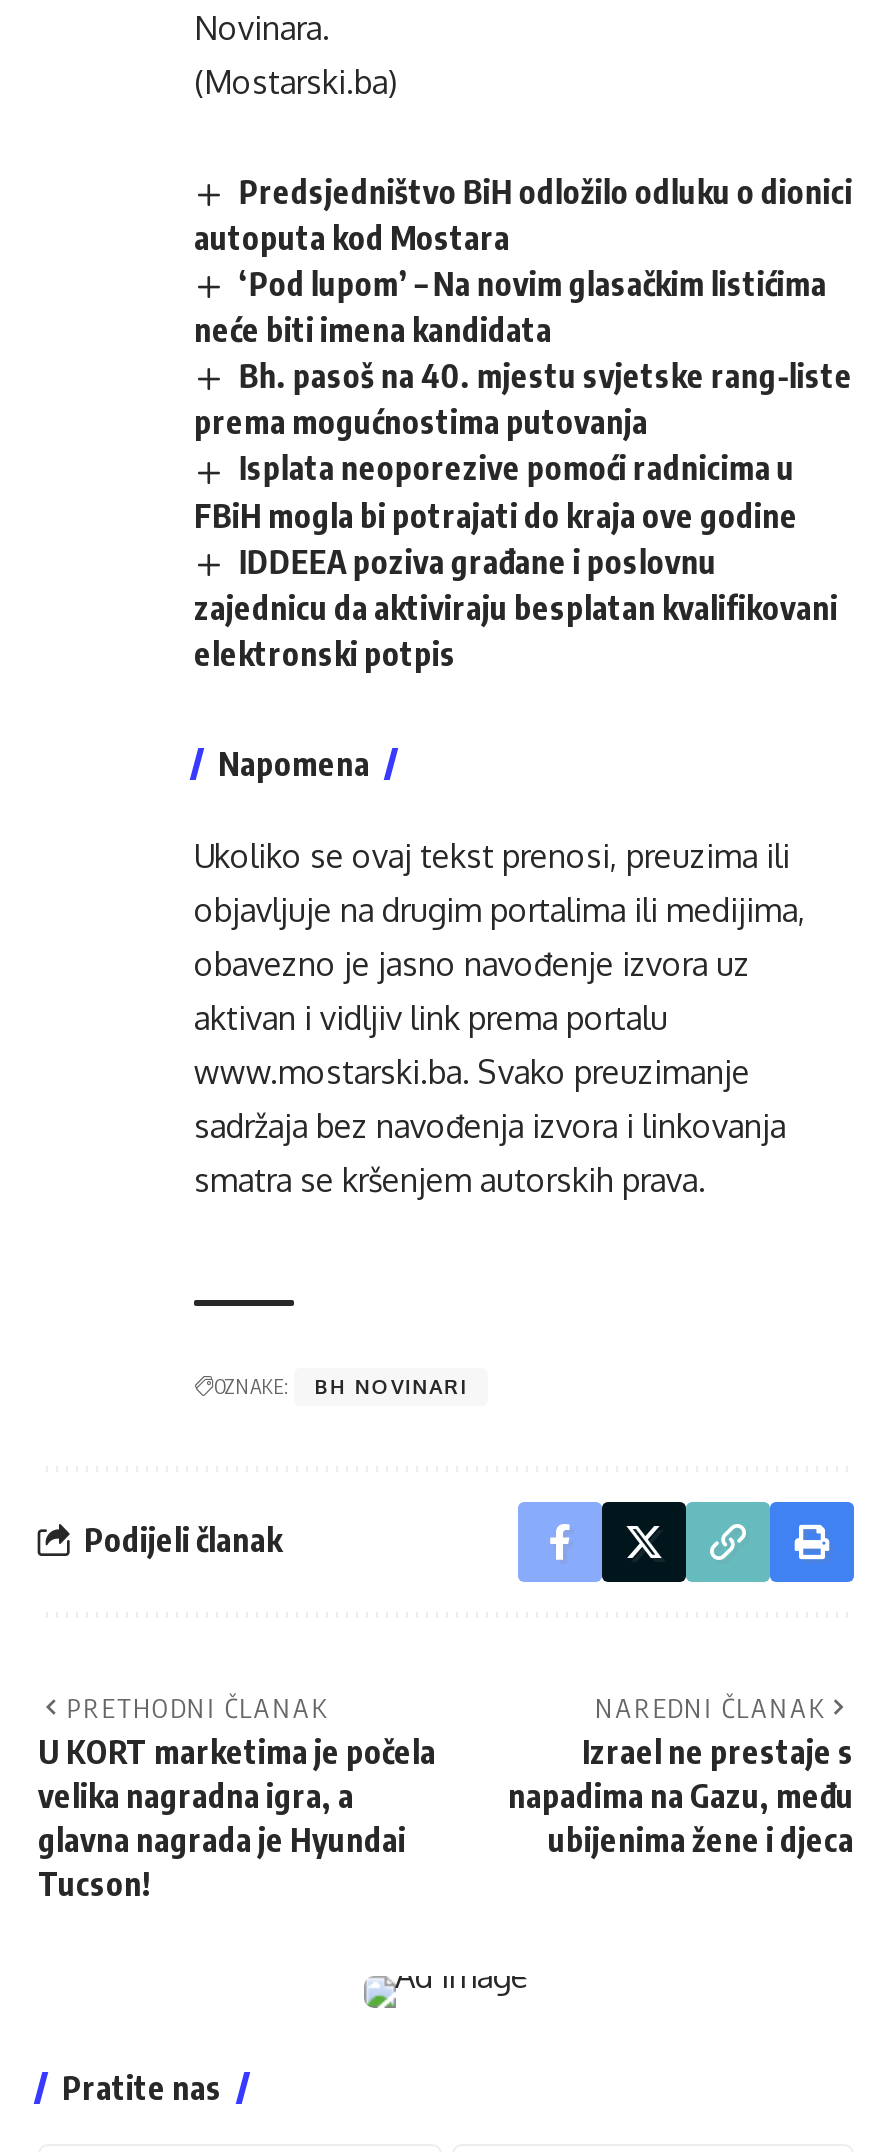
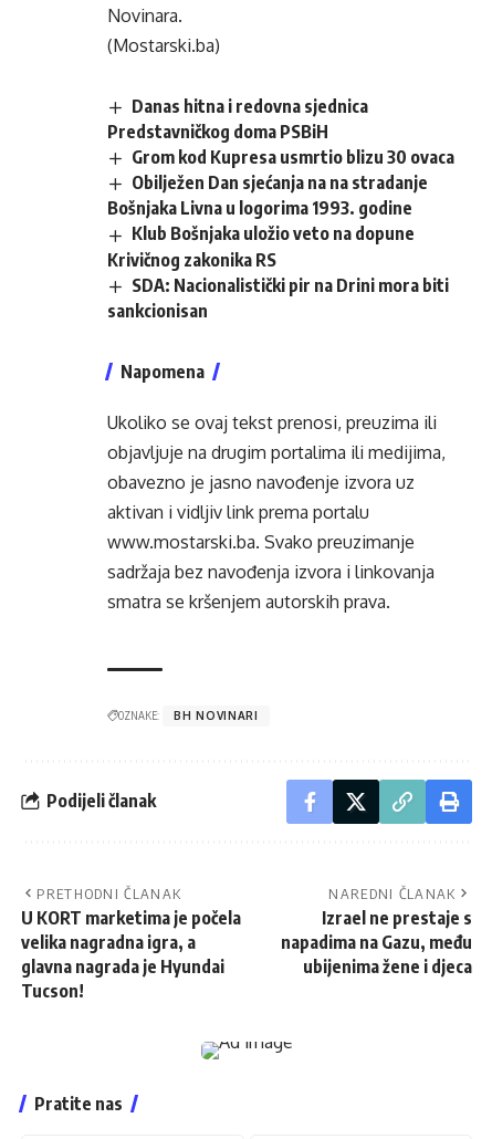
[194,172,853,673] Predsjedništvo BiH odložilo odluku o dionici | autoputa kod Mostara | ‘Pod lupom’ – Na novim glasačkim listićima | neće biti imena kandidata | Bh. pasoš na 40. mjestu svjetske rang-liste | prema mogućnostima putovanja | Isplata neoporezive pomoći radnicima u | FBiH mogla bi potrajati do kraja ove godine | IDDEEA poziva građane i poslovnu | zajednicu da aktiviraju besplatan kvalifikovani | elektronski potpis -> [107,95,455,321] Danas hitna i redovna sjednica | Predstavničkog doma PSBiH | Grom kod Kupresa usmrtio blizu 30 ovaca | Obilježen Dan sjećanja na na stradanje | Bošnjaka Livna u logorima 1993. godine | Klub Bošnjaka uložio veto na dopune | Krivičnog zakonika RS | SDA: Nacionalistički pir na Drini mora biti | sankcionisan

